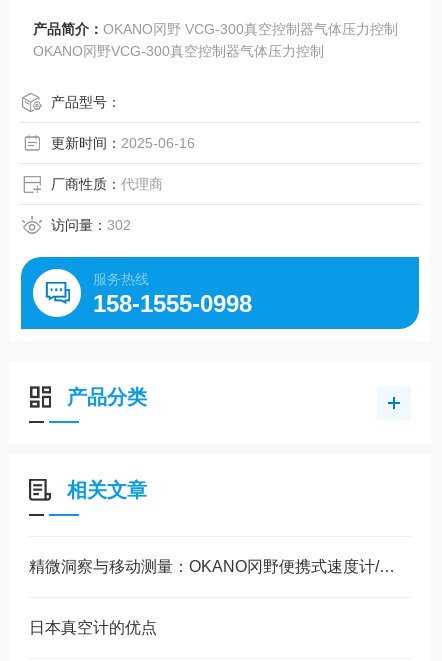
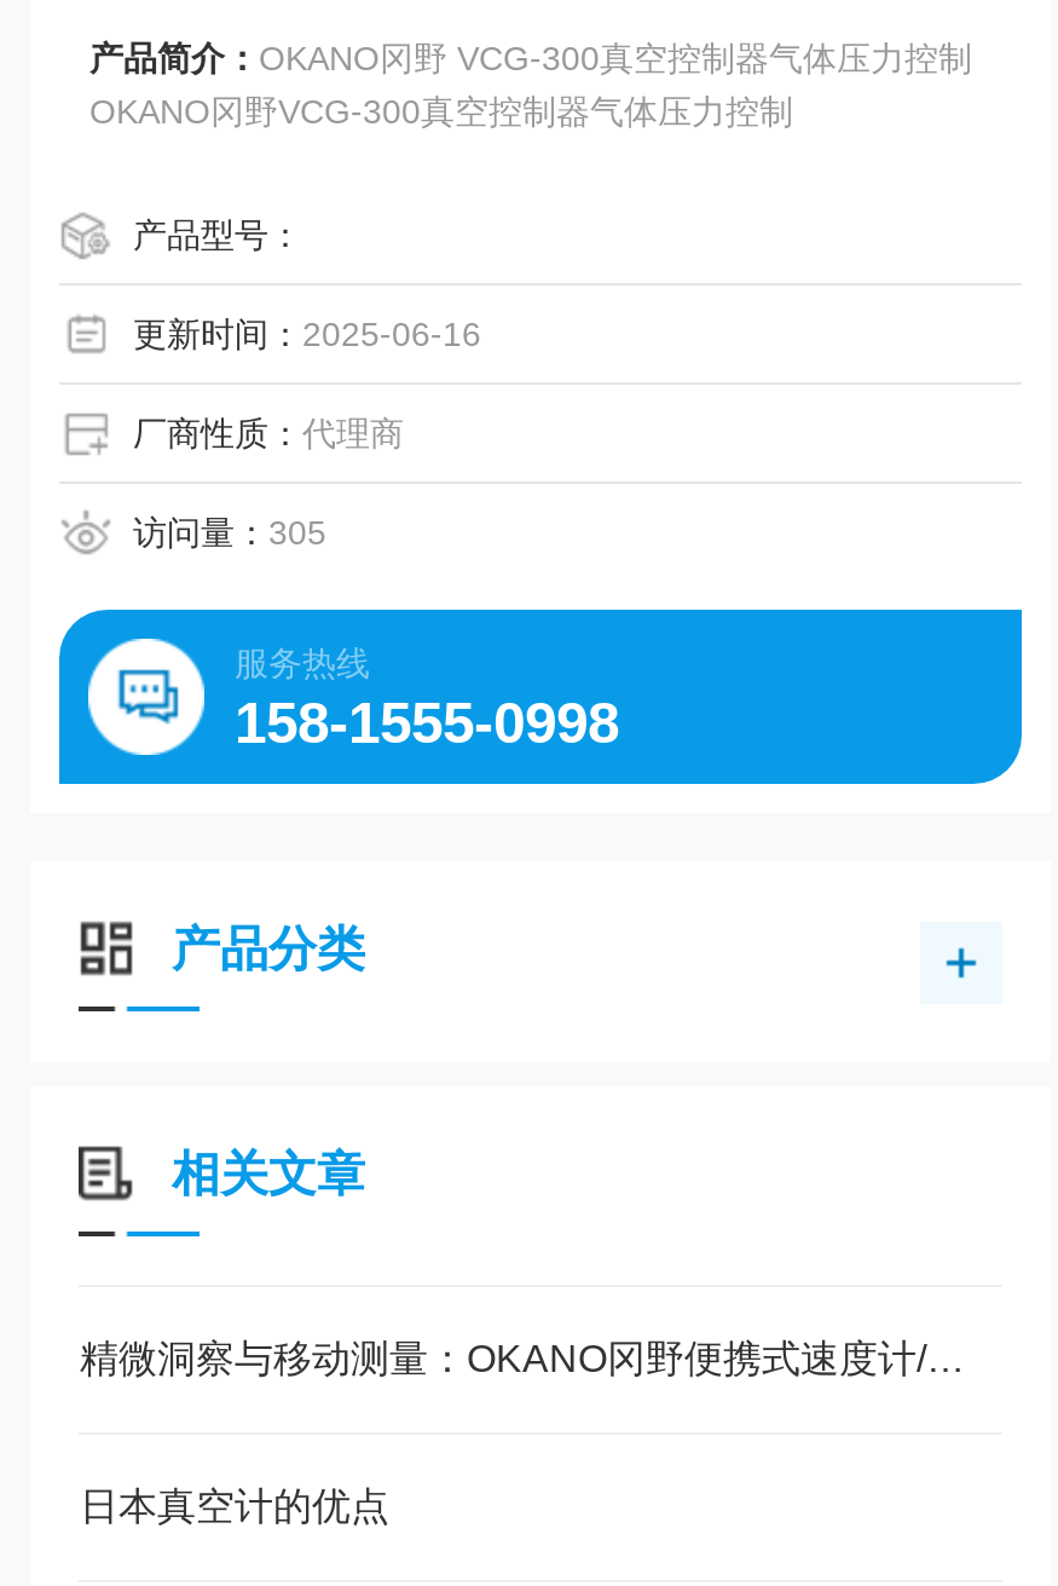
[51,217,131,233] 访问量：302 -> [133,513,326,552] 访问量：305

